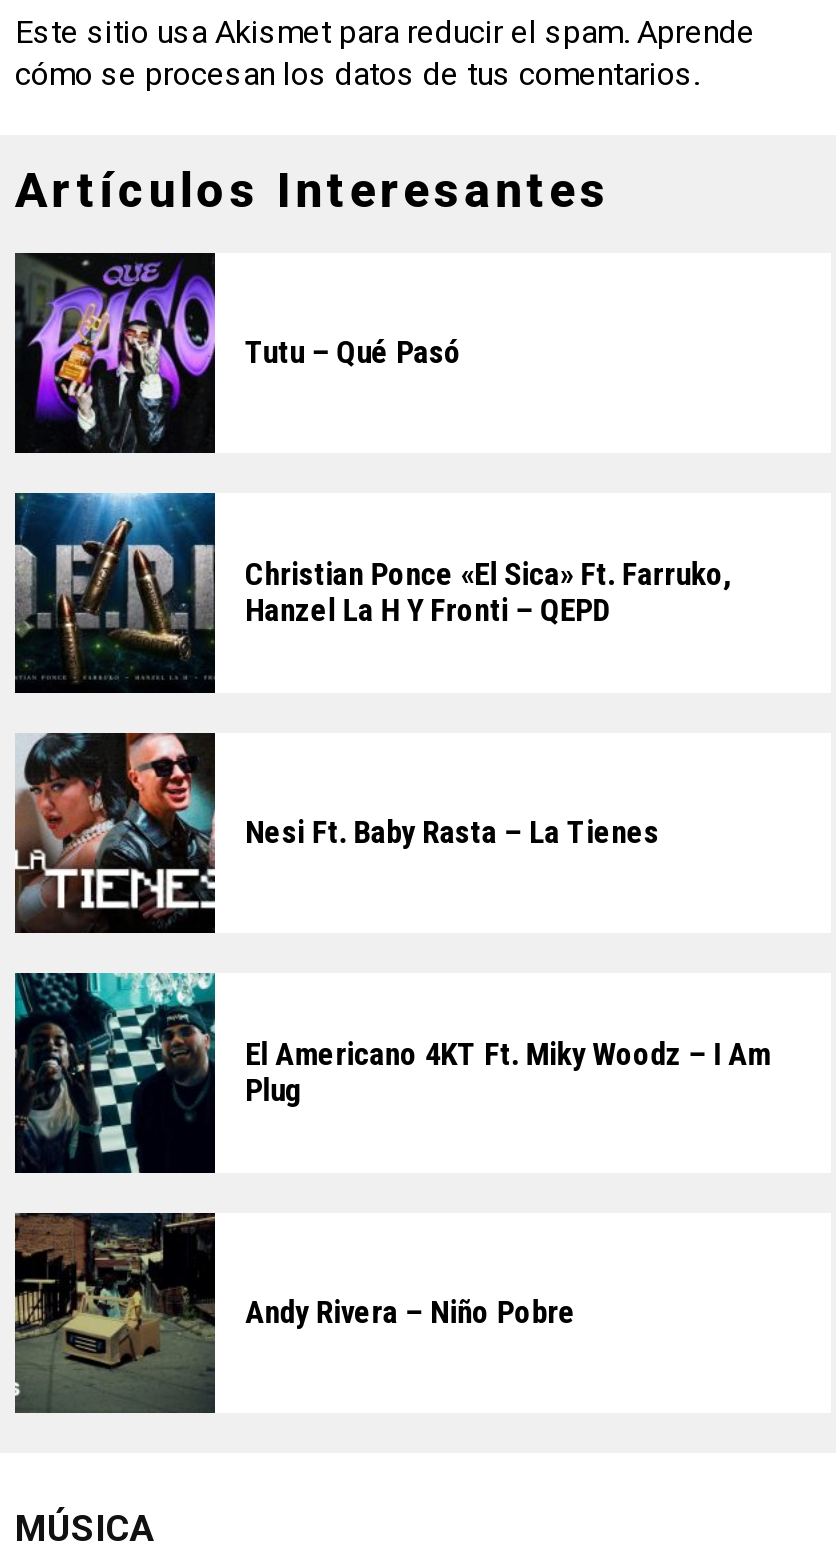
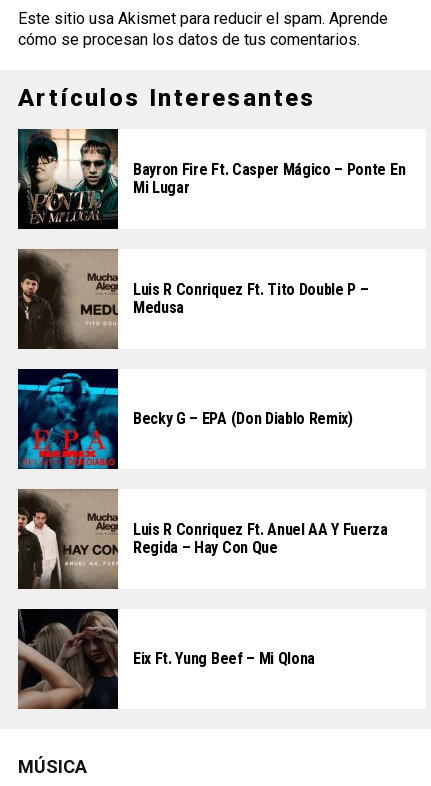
[15,251,461,453] [image] | Tutu – Qué Pasó -> [18,128,405,227] [image] | Bayron Fire Ft. Casper Mágico – Ponte En | Mi Lugar
[15,491,731,695] [image] | Christian Ponce «El Sica» Ft. Farruko, | Hanzel La H Y Fronti – QEPD -> [18,248,368,350] [image] | Luis R Conriquez Ft. Tito Double P – | Medusa
[13,731,659,935] [image] | Nesi Ft. Baby Rasta – La Tienes -> [17,368,353,470] [image] | Becky G – EPA (Don Diablo Remix)
[13,971,771,1175] [image] | El Americano 4KT Ft. Miky Woodz – I Am | Plug -> [17,488,388,590] [image] | Luis R Conriquez Ft. Anuel AA Y Fuerza | Regida – Hay Con Que
[13,1213,576,1413] [image] | Andy Rivera – Niño Pobre -> [17,609,315,709] [image] | Eix Ft. Yung Beef – Mi Qlona

